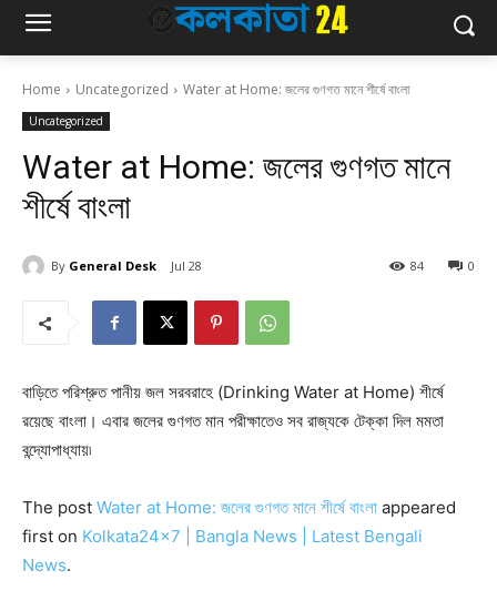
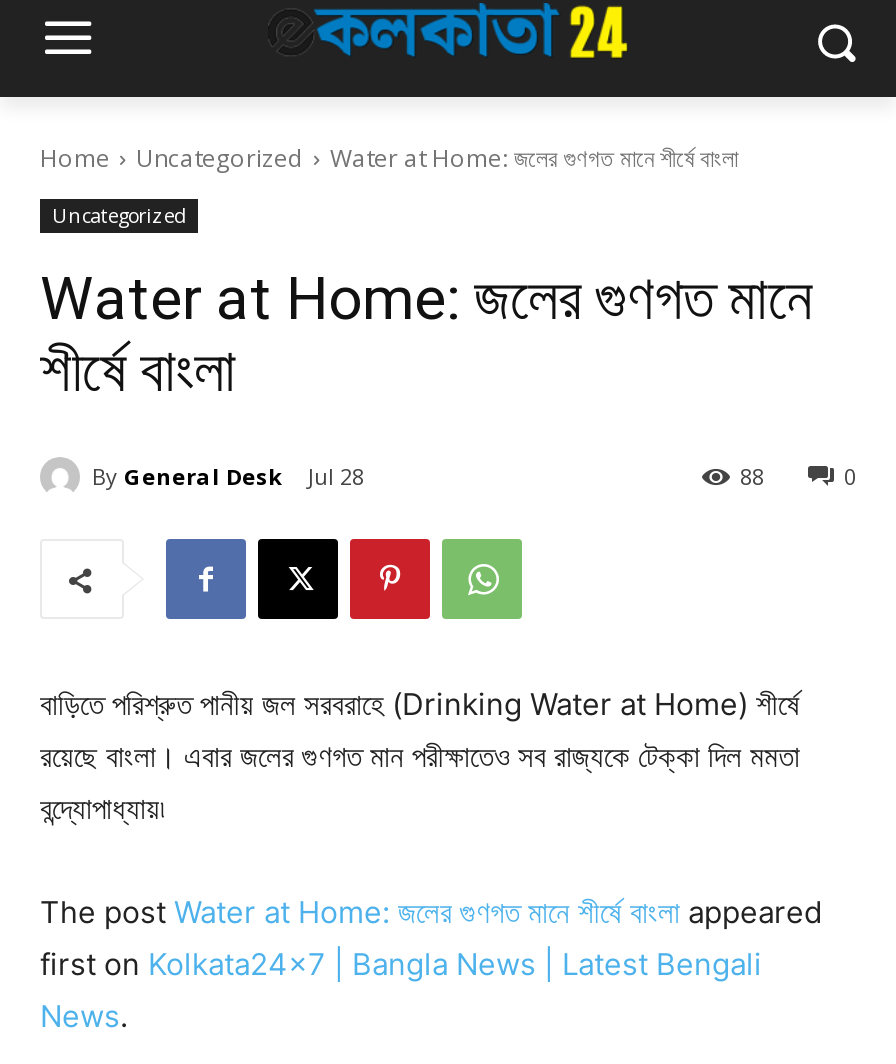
[410,257,424,274] 84 -> [740,461,764,491] 88

